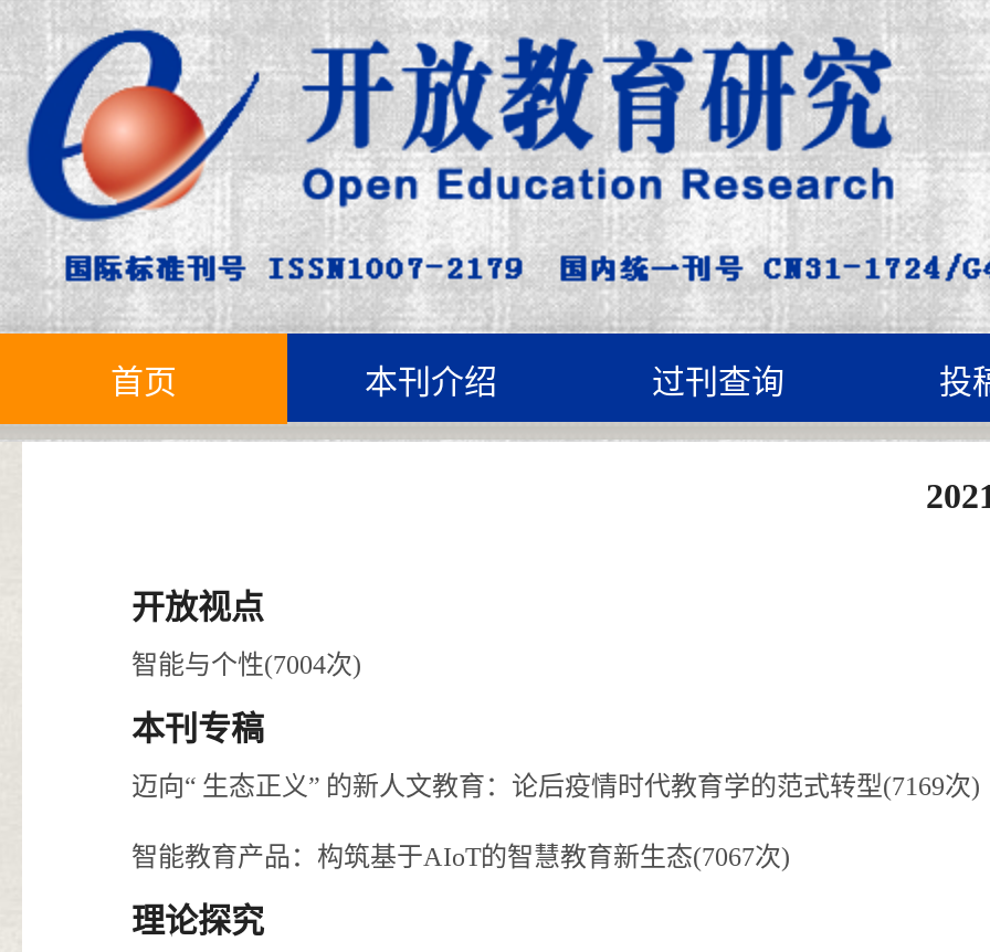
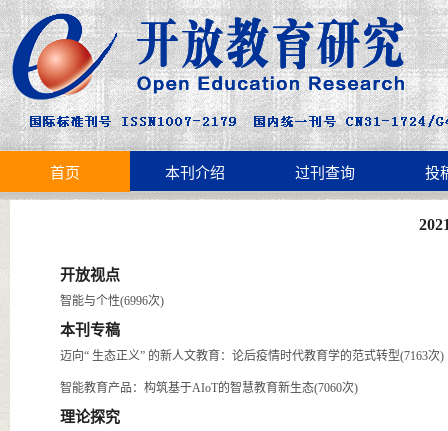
[131,649,361,680] 智能与个性(7004次) -> [59,294,163,308] 智能与个性(6996次)
[131,771,980,802] 迈向“ 生态正义” 的新人文教育：论后疫情时代教育学的范式转型(7169次) -> [59,349,443,363] 迈向“ 生态正义” 的新人文教育：论后疫情时代教育学的范式转型(7163次)
[131,842,790,872] 智能教育产品：构筑基于AIoT的智慧教育新生态(7067次) -> [59,381,357,395] 智能教育产品：构筑基于AIoT的智慧教育新生态(7060次)

